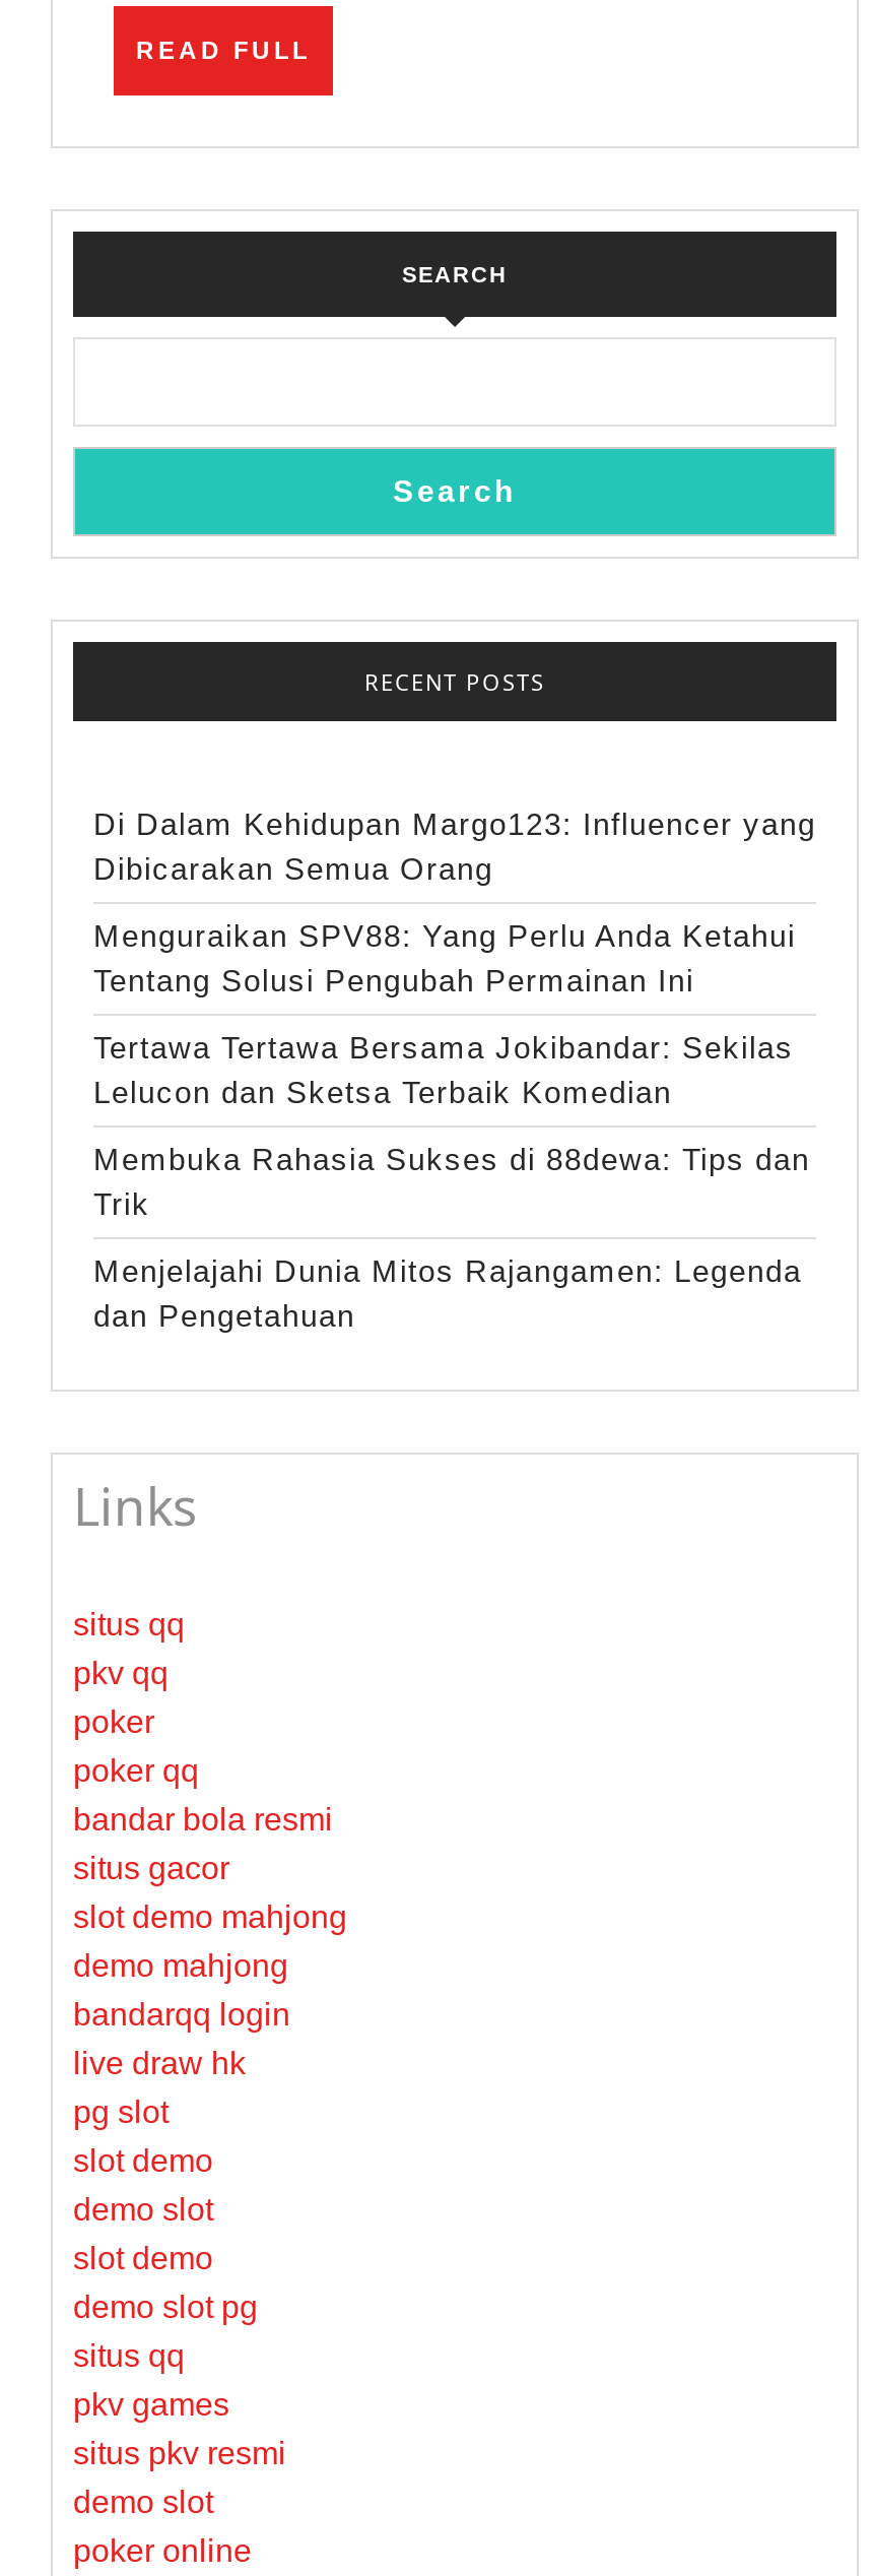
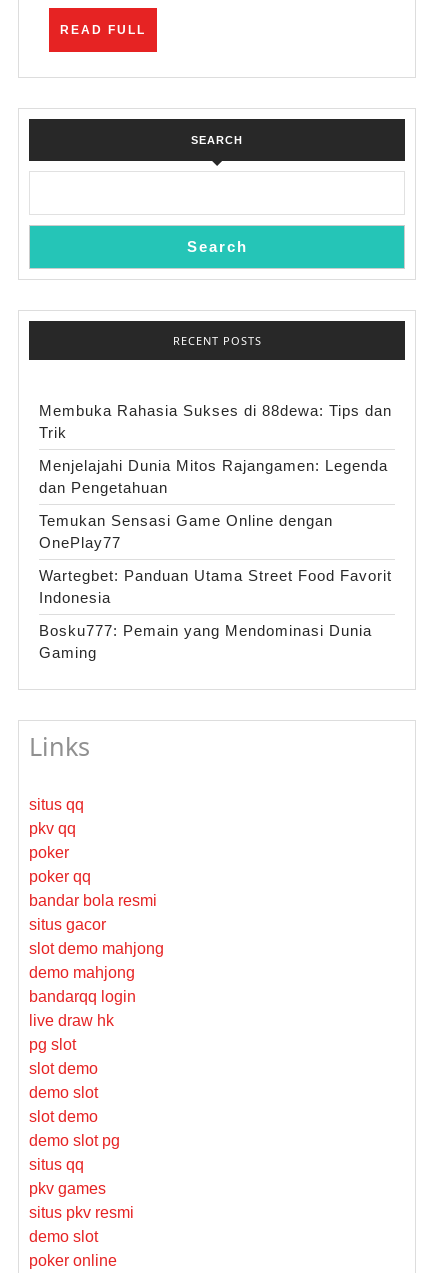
[93,807,816,1109] Di Dalam Kehidupan Margo123: Influencer yang | Dibicarakan Semua Orang | Menguraikan SPV88: Yang Perlu Anda Ketahui | Tentang Solusi Pengubah Permainan Ini | Tertawa Tertawa Bersama Jokibandar: Sekilas | Lelucon dan Sketsa Terbaik Komedian -> none
moved [93,1142,810,1333] -> [39,402,392,496]: Membuka Rahasia Sukses di 88dewa: Tips dan | Trik | Menjelajahi Dunia Mitos Rajangamen: Legenda | dan Pengetahuan
none -> [39,512,392,661] Temukan Sensasi Game Online dengan | OnePlay77 | Wartegbet: Panduan Utama Street Food Favorit | Indonesia | Bosku777: Pemain yang Mendominasi Dunia | Gaming

